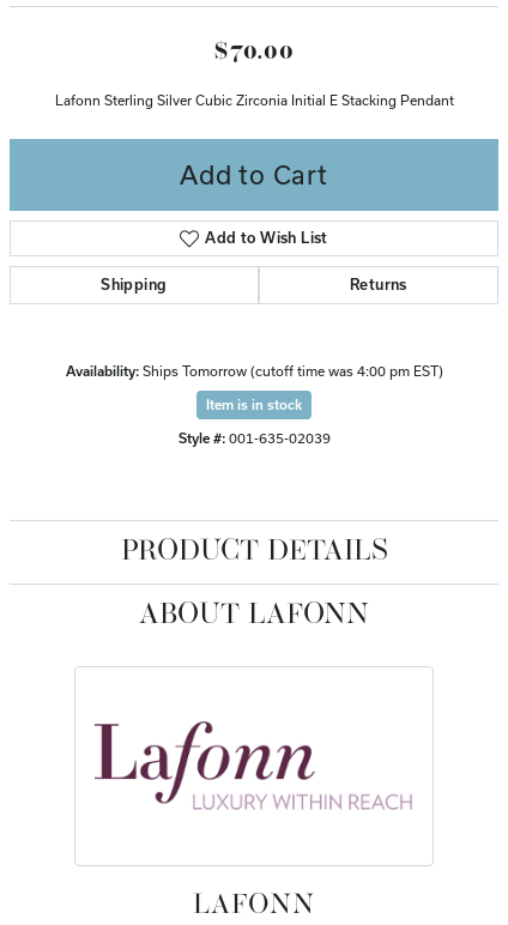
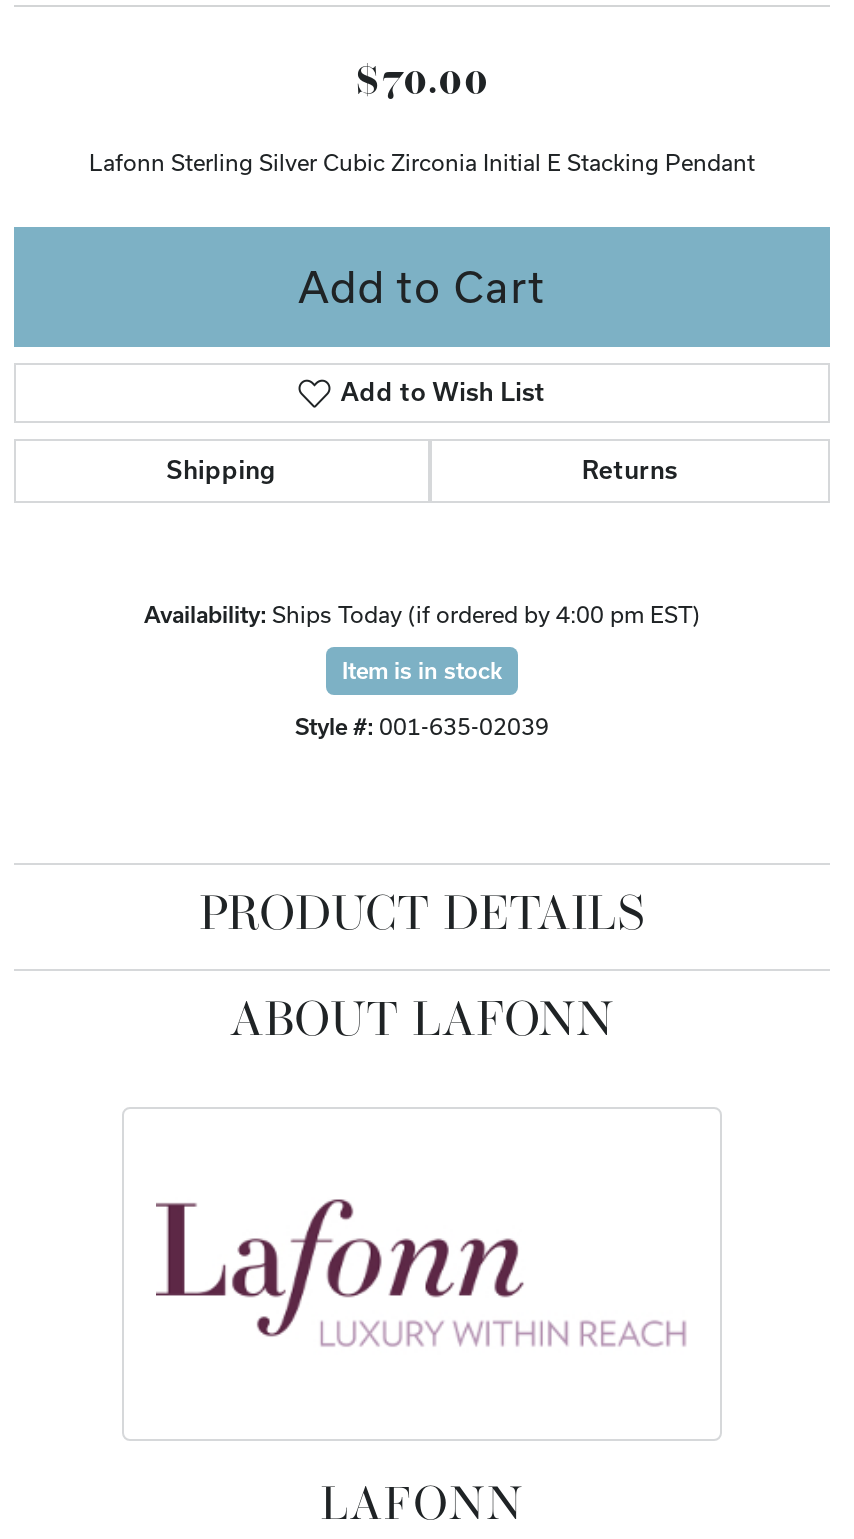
[65,363,443,378] Availability: Ships Tomorrow (cutoff time was 4:00 pm EST) -> [144,601,700,627] Availability: Ships Today (if ordered by 4:00 pm EST)

